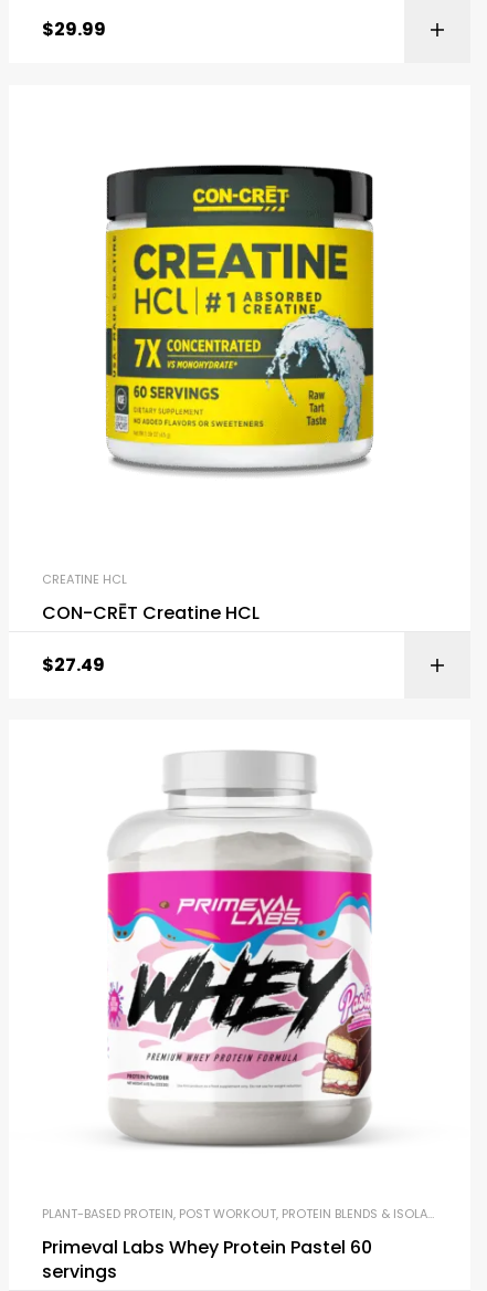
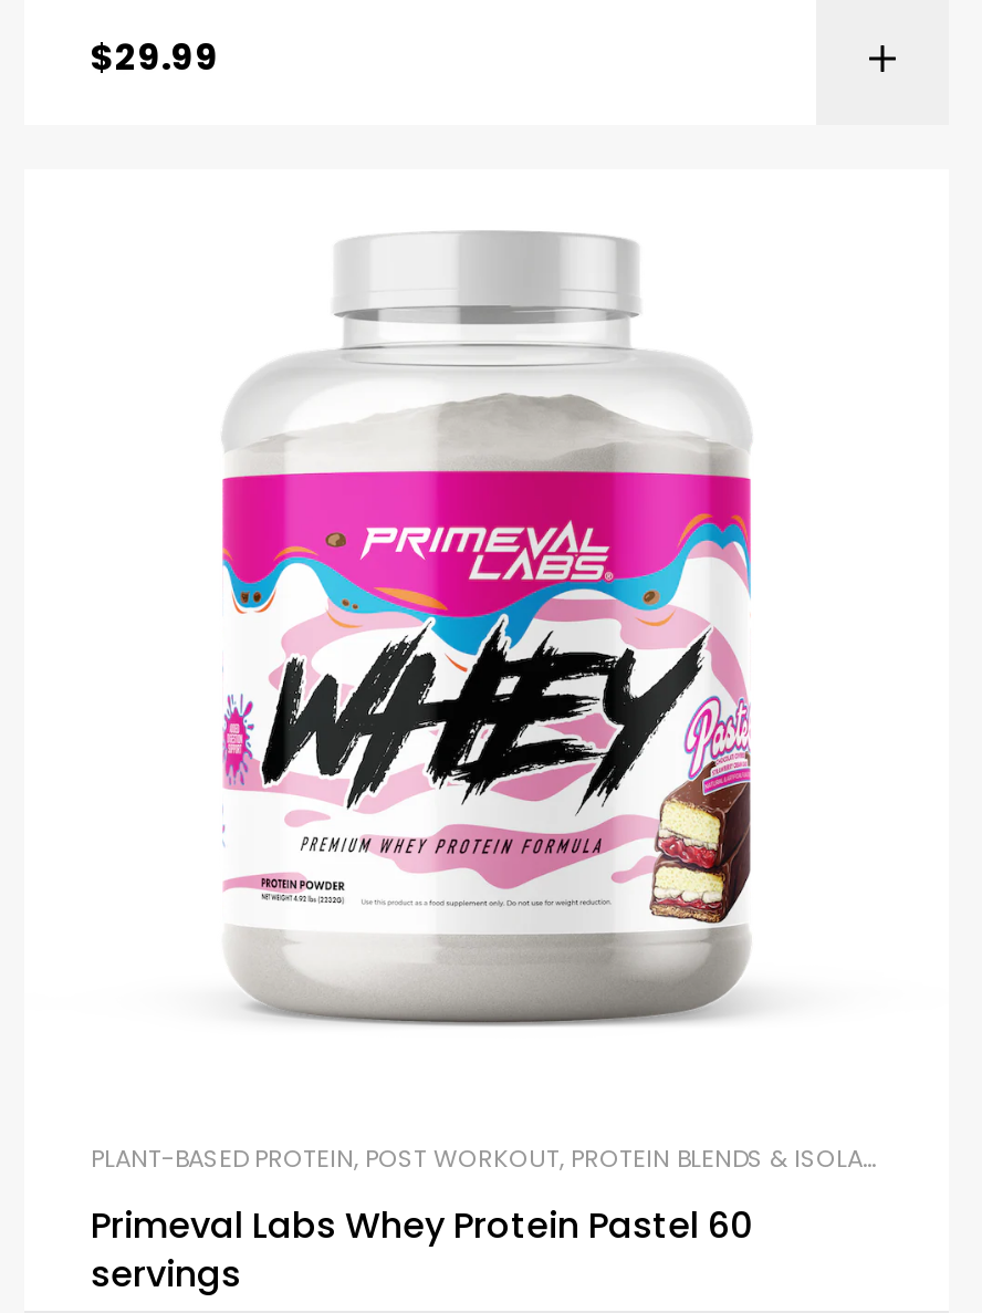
[105,165,374,476] [image] -> none
[42,570,260,677] CREATINE HCL | CON-CRĒT Creatine HCL | $27.49 -> none

